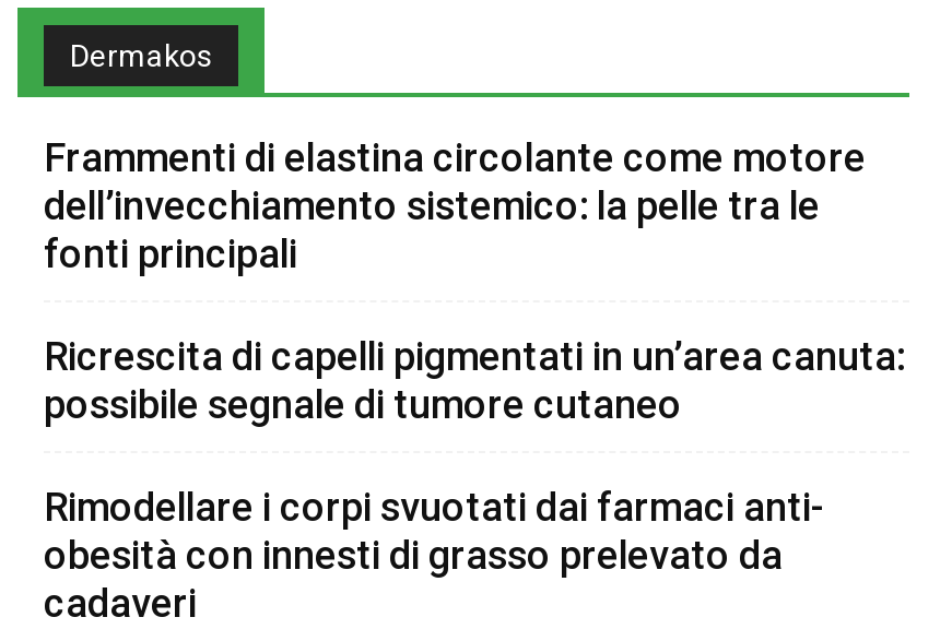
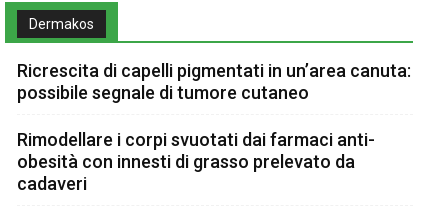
[44,135,866,276] Frammenti di elastina circolante come motore | dell’invecchiamento sistemico: la pelle tra le | fonti principali -> none

